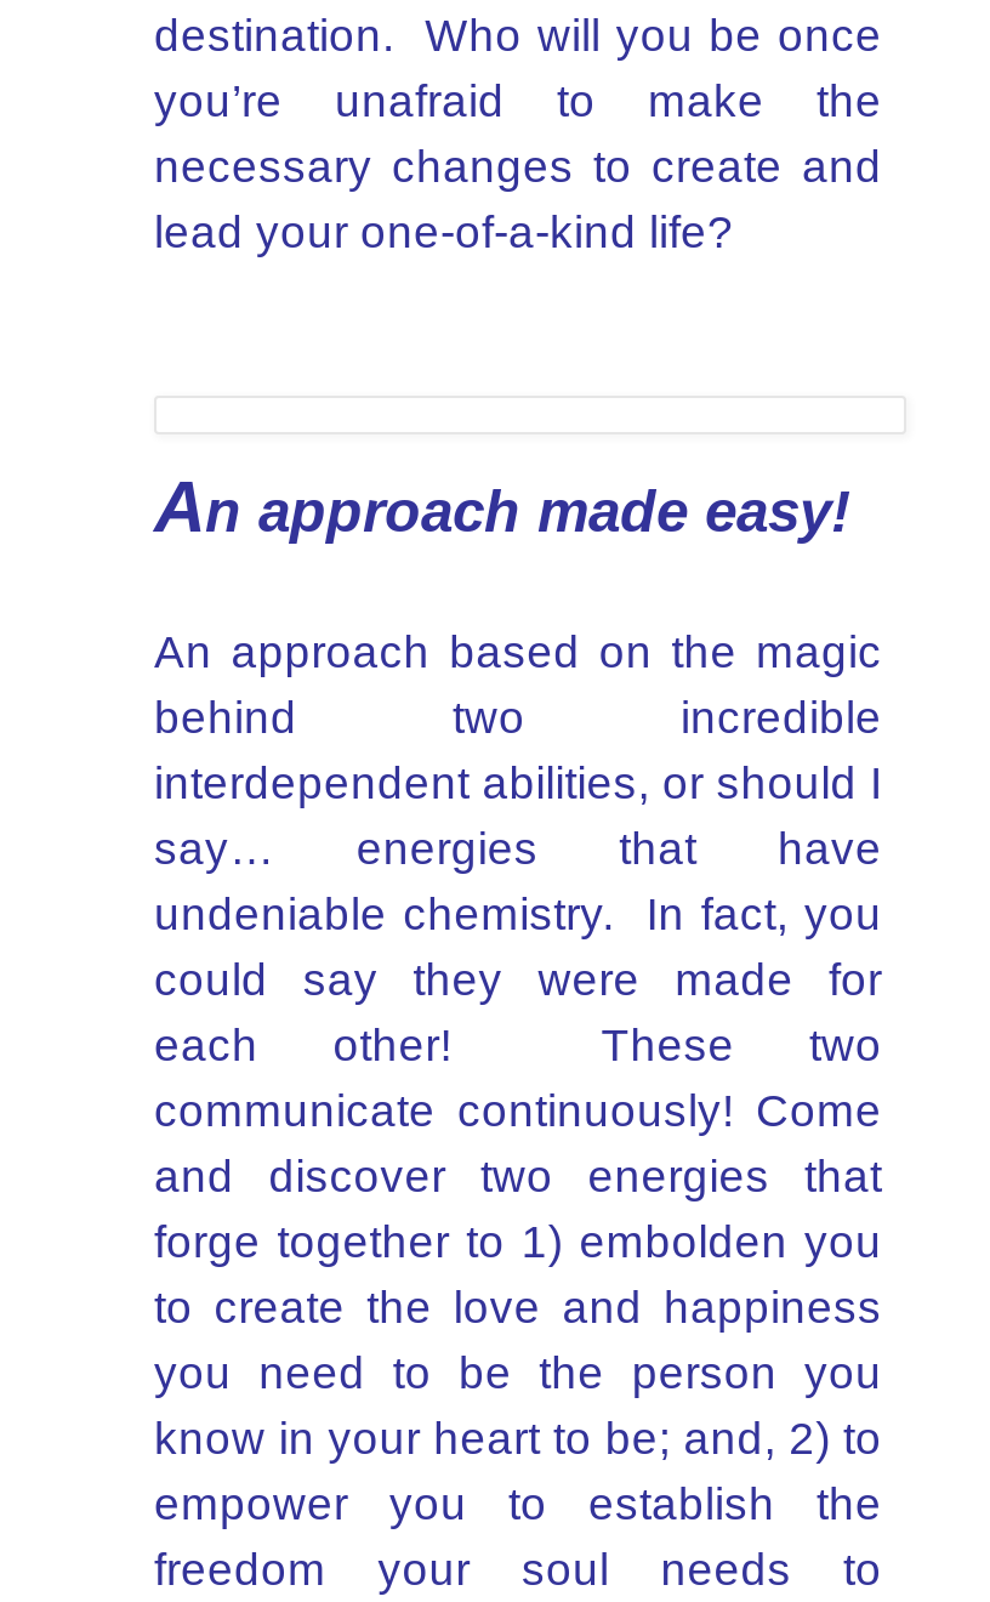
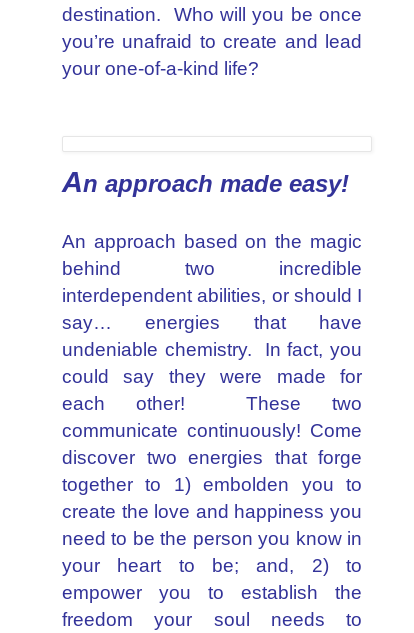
[154,75,882,257] you’re unafraid to make the | necessary changes to create and | lead your one-of-a-kind life? -> [62,31,362,79] you’re unafraid to create and lead | your one-of-a-kind life?
[154,1151,882,1464] and discover two energies that | forge together to 1) embolden you | to create the love and happiness | you need to be the person you | know in your heart to be; and, 2) to -> [62,447,362,576] discover two energies that forge | together to 1) embolden you to | create the love and happiness you | need to be the person you know in | your heart to be; and, 2) to

